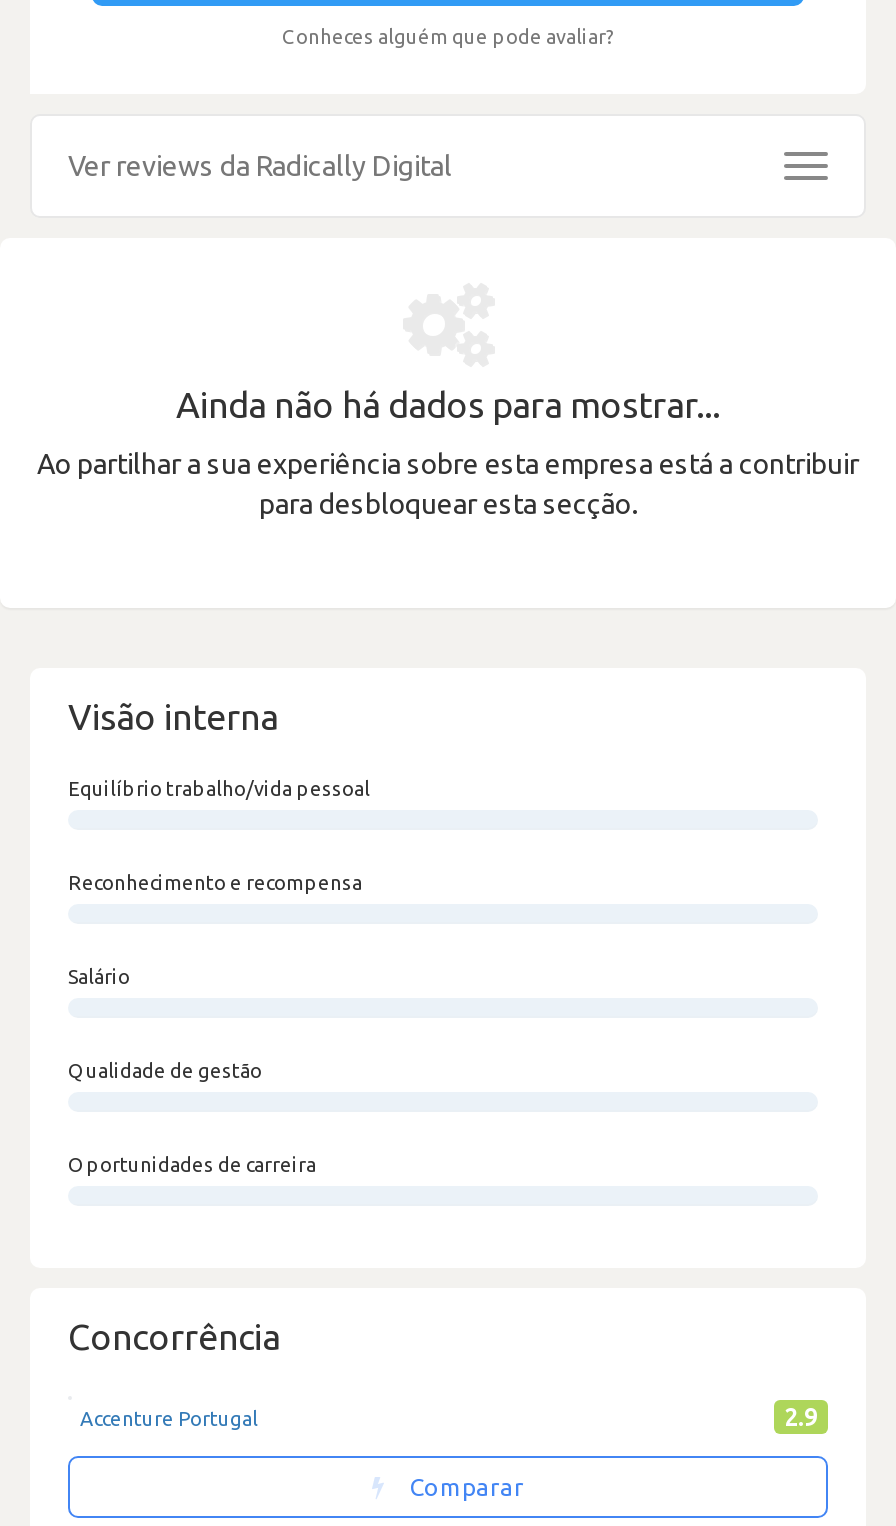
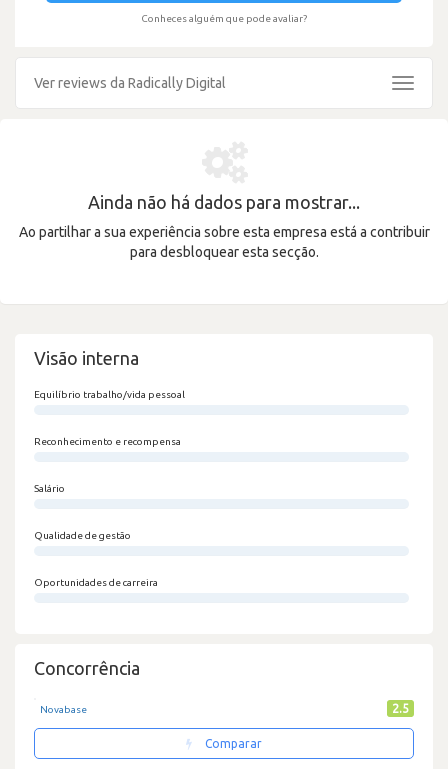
[80,1404,818,1430] Accenture Portugal | 2.9 -> [40,702,409,715] Novabase | 2.5

